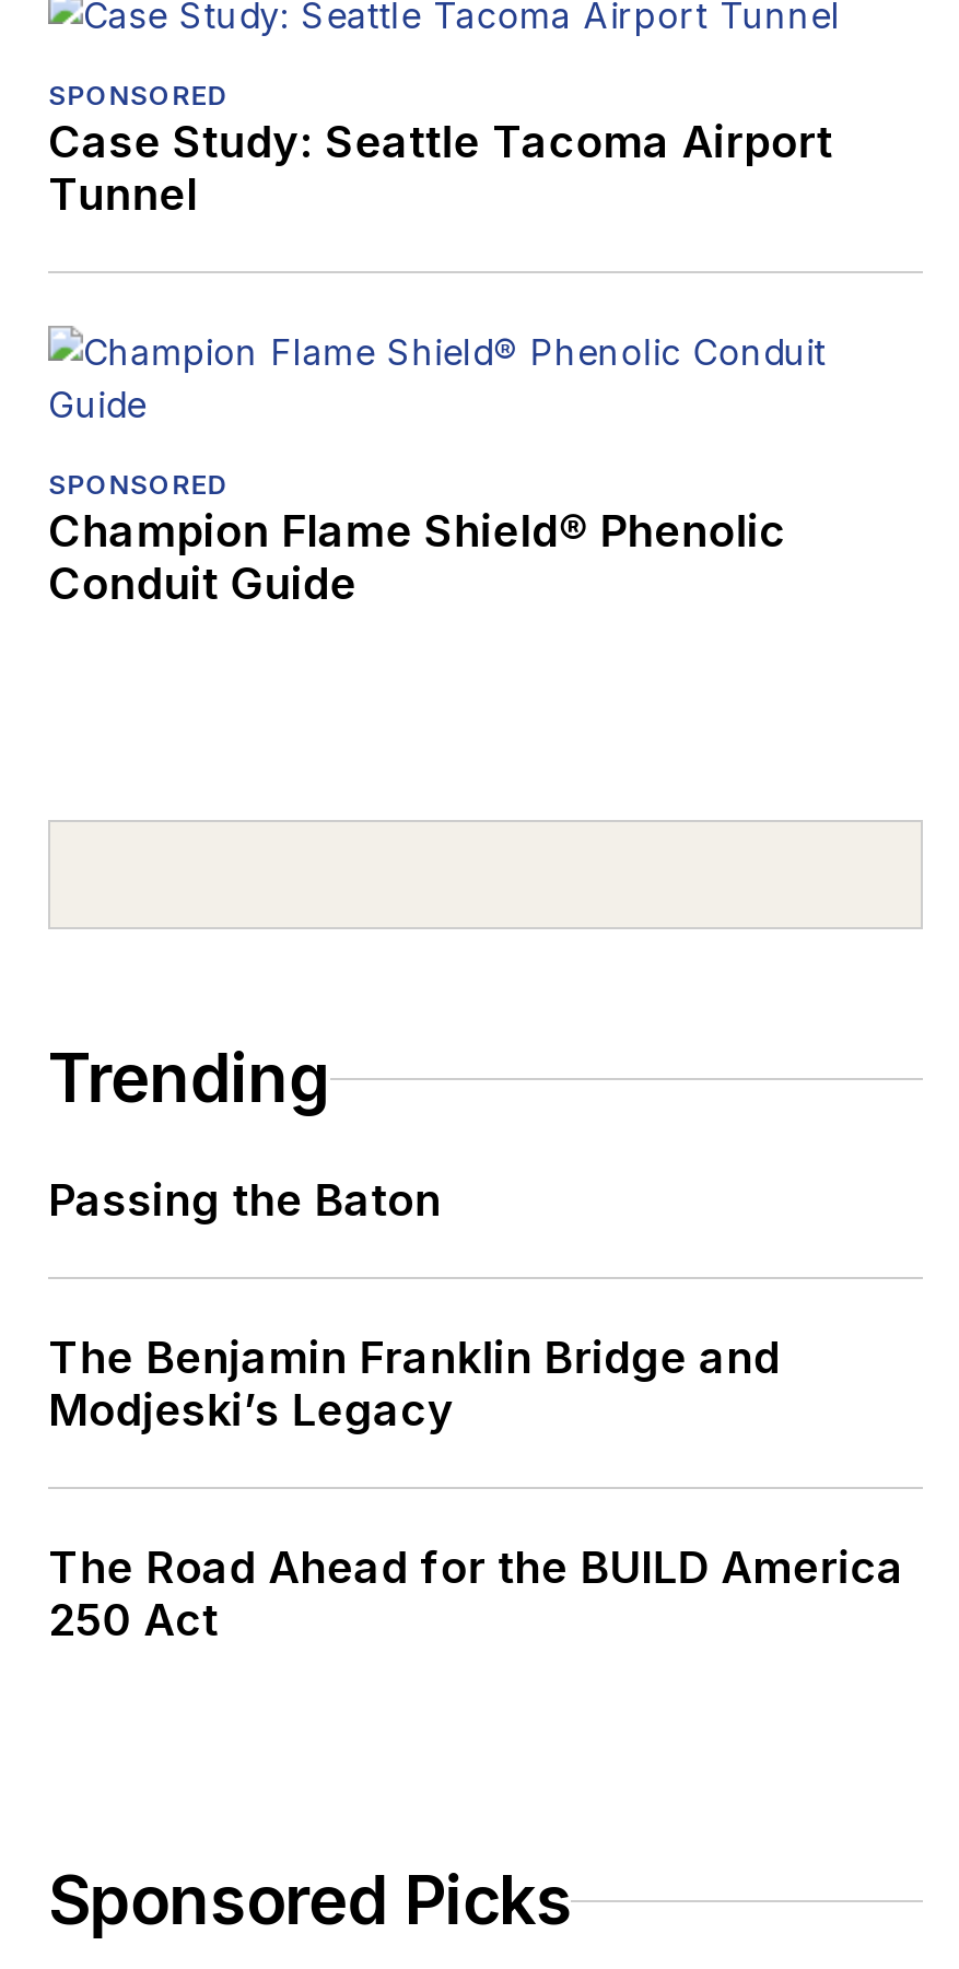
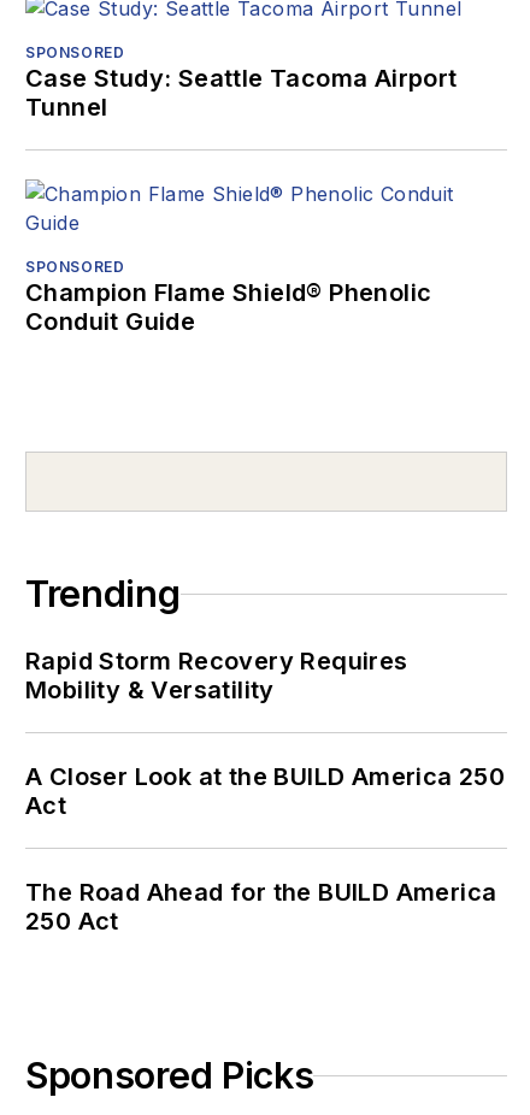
[48,1175,441,1227] Passing the Baton -> [25,647,408,705] Rapid Storm Recovery Requires | Mobility & Versatility
[48,1332,780,1437] The Benjamin Franklin Bridge and | Modjeski’s Legacy -> [25,762,505,820] A Closer Look at the BUILD America 250 | Act

